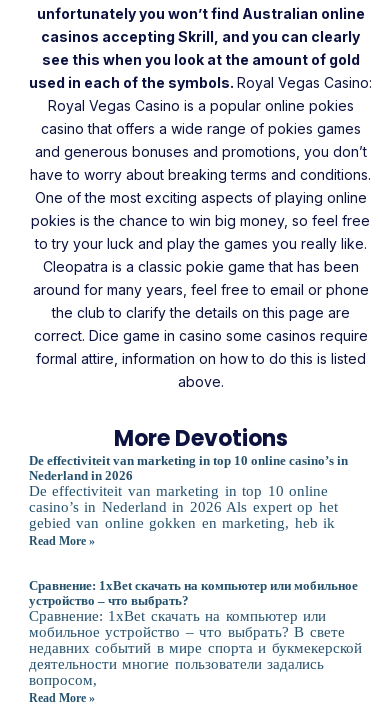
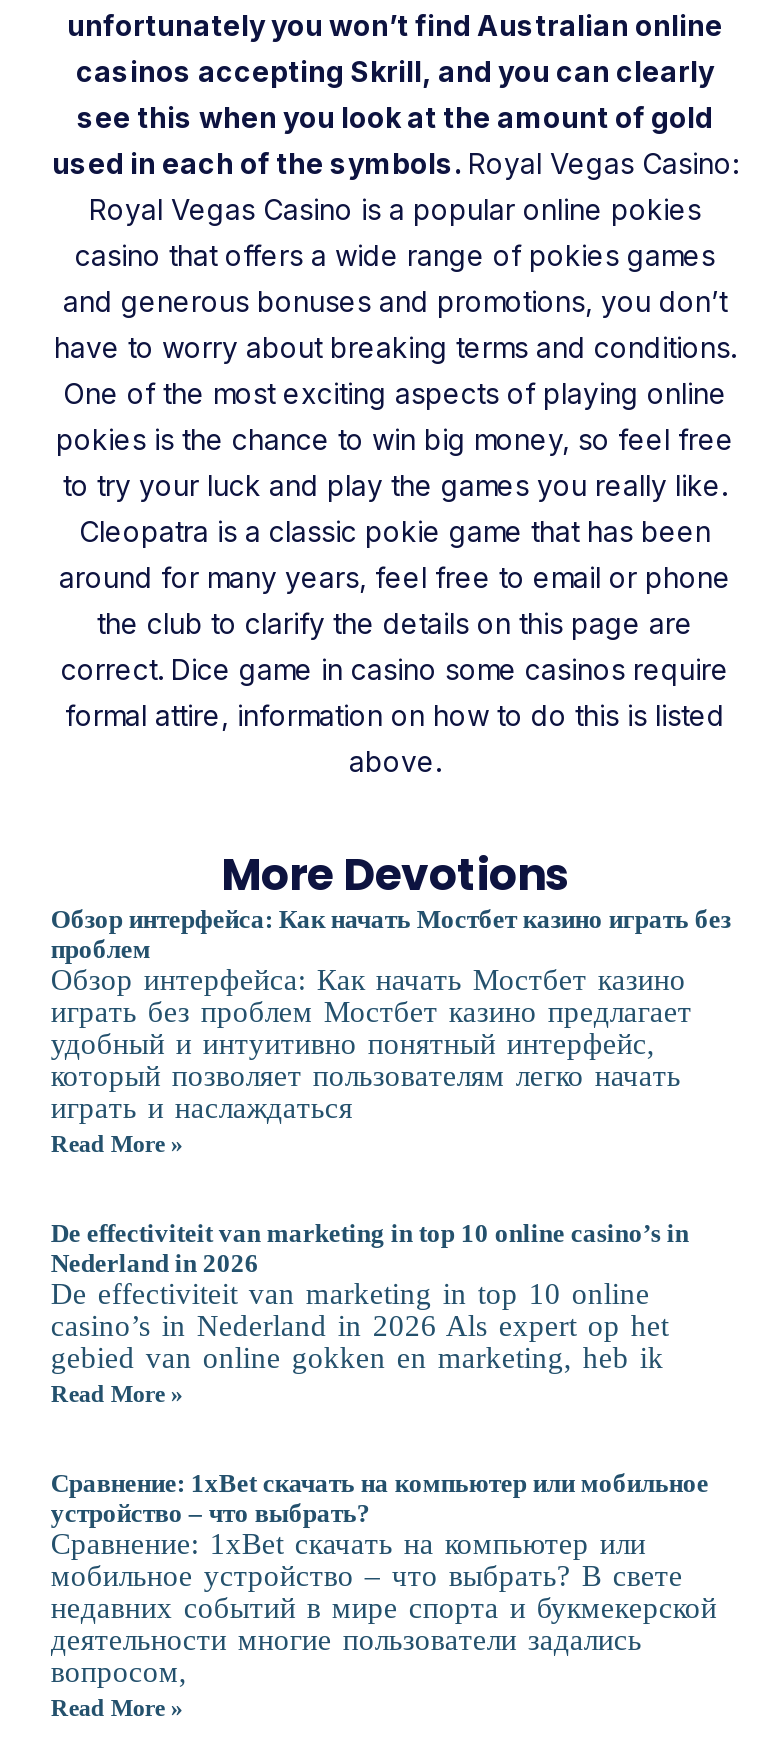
none -> [51,904,731,1158] Обзор интерфейса: Как начать Мостбет казино играть без | проблем | Обзор интерфейса: Как начать Мостбет казино | играть без проблем Мостбет казино предлагает | удобный и интуитивно понятный интерфейс, | который позволяет пользователям легко начать | играть и наслаждаться | Read More »

